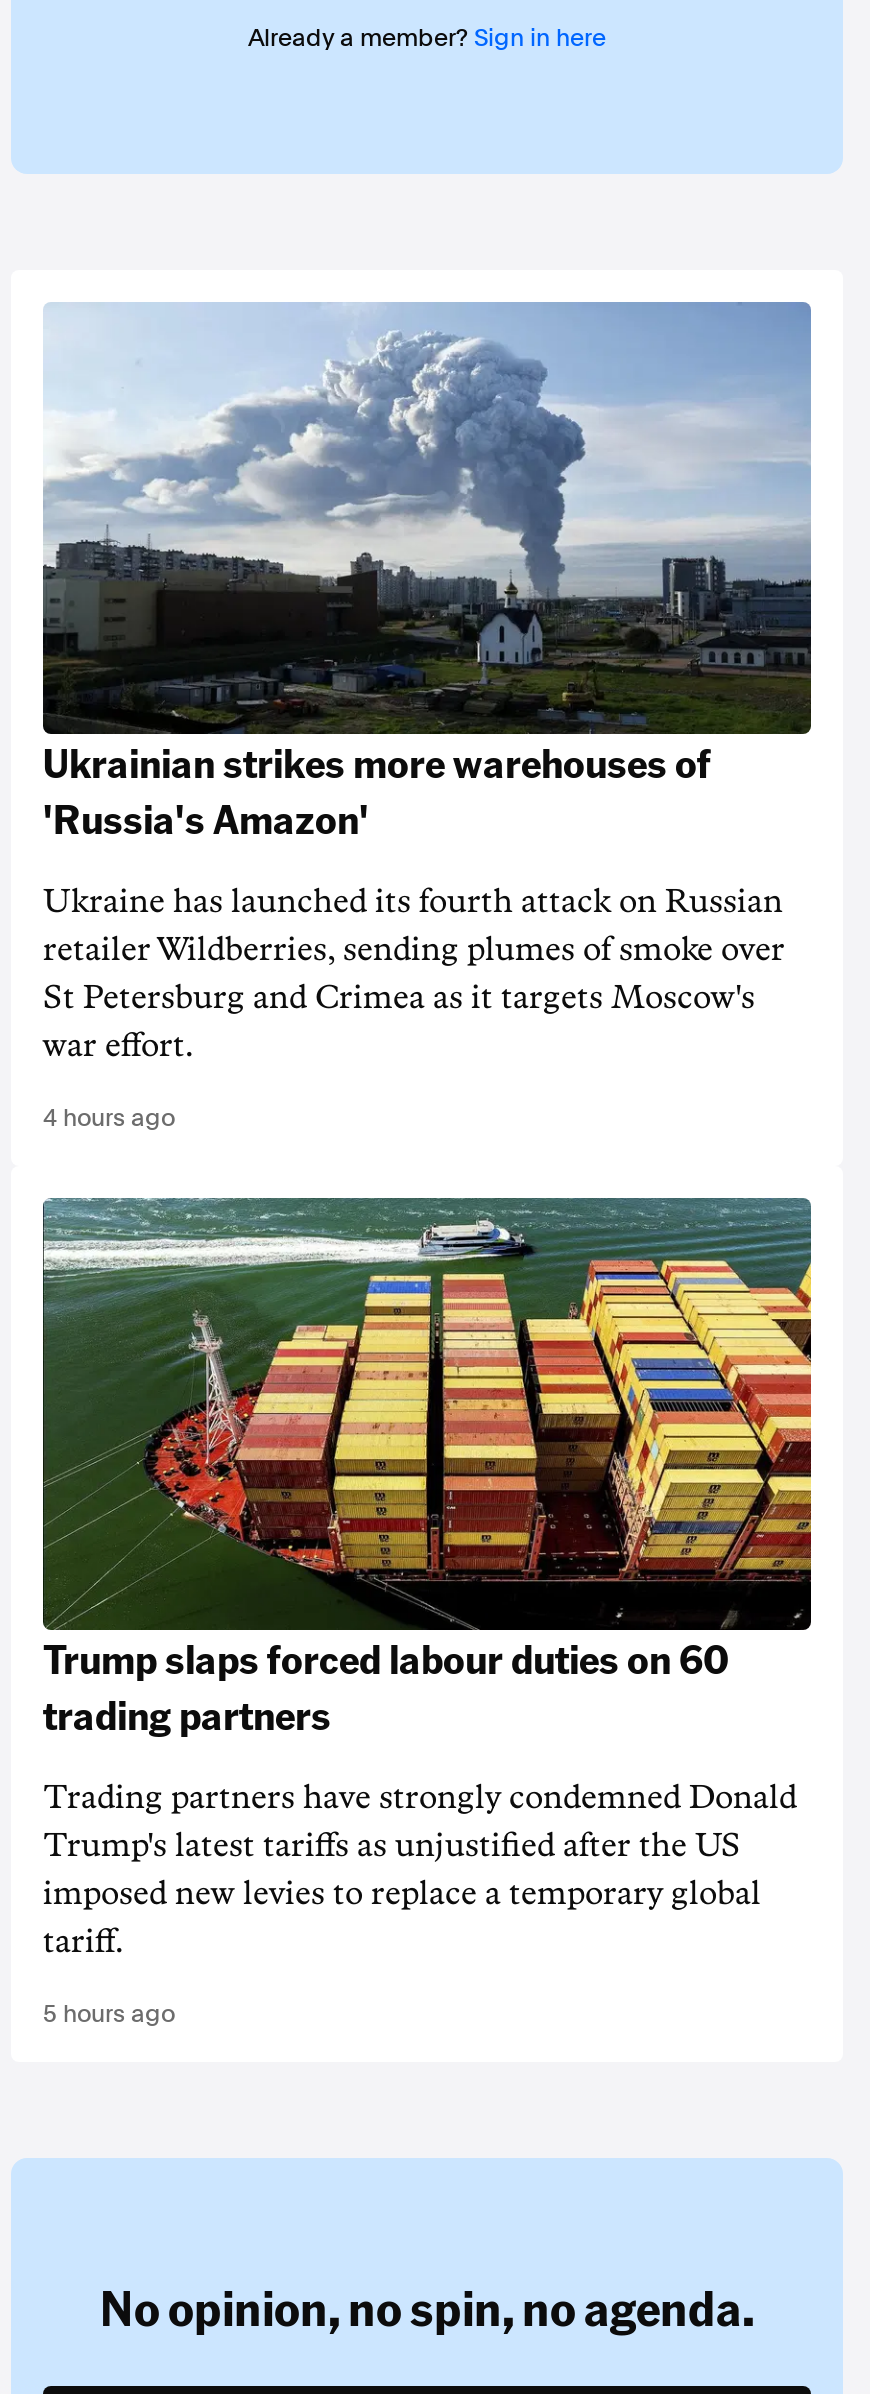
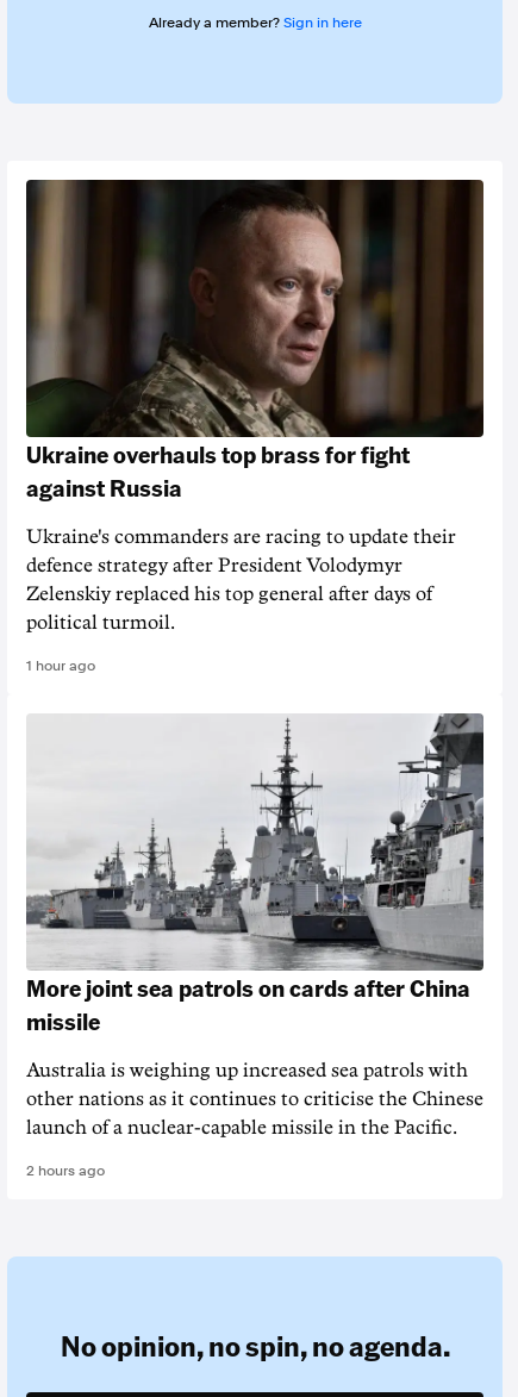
[43,300,813,1132] [image] | Ukrainian strikes more warehouses of | 'Russia's Amazon' | Ukraine has launched its fourth attack on Russian | retailer Wildberries, sending plumes of smoke over | St Petersburg and Crimea as it targets Moscow's | war effort. | 4 hours ago -> [25,179,485,674] [image] | Ukraine overhauls top brass for fight | against Russia | Ukraine's commanders are racing to update their | defence strategy after President Volodymyr | Zelenskiy replaced his top general after days of | political turmoil. | 1 hour ago
[41,1196,813,2028] [image] | Trump slaps forced labour duties on 60 | trading partners | Trading partners have strongly condemned Donald | Trump's latest tariffs as unjustified after the US | imposed new levies to replace a temporary global | tariff. | 5 hours ago -> [26,713,485,1179] [image] | More joint sea patrols on cards after China | missile | Australia is weighing up increased sea patrols with | other nations as it continues to criticise the Chinese | launch of a nuclear-capable missile in the Pacific. | 2 hours ago

